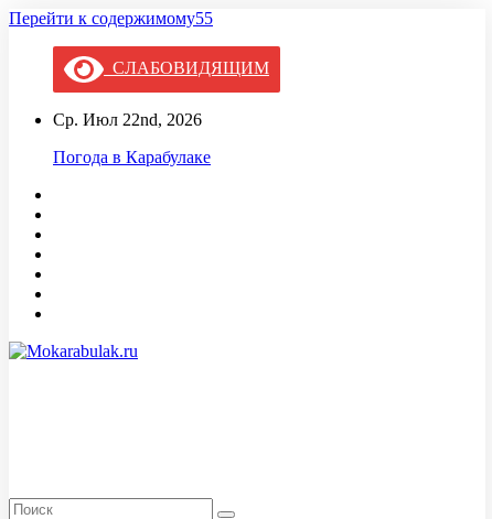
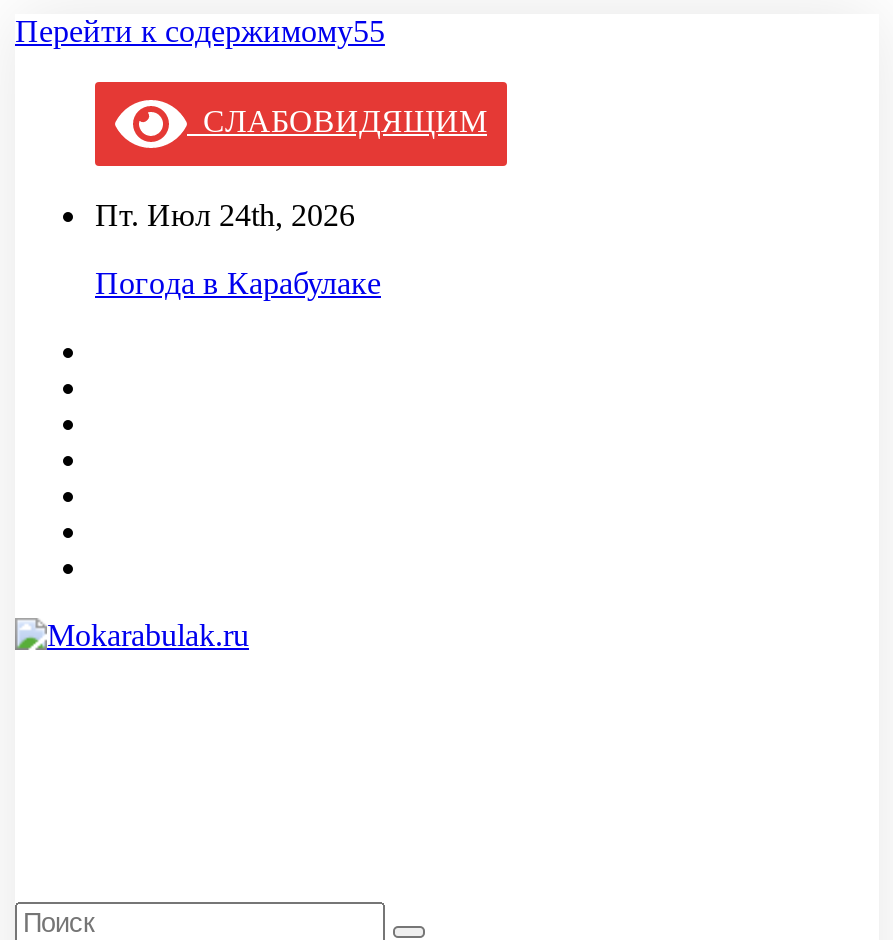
[53,110,202,129] Ср. Июл 22nd, 2026 -> [95,198,355,232] Пт. Июл 24th, 2026

